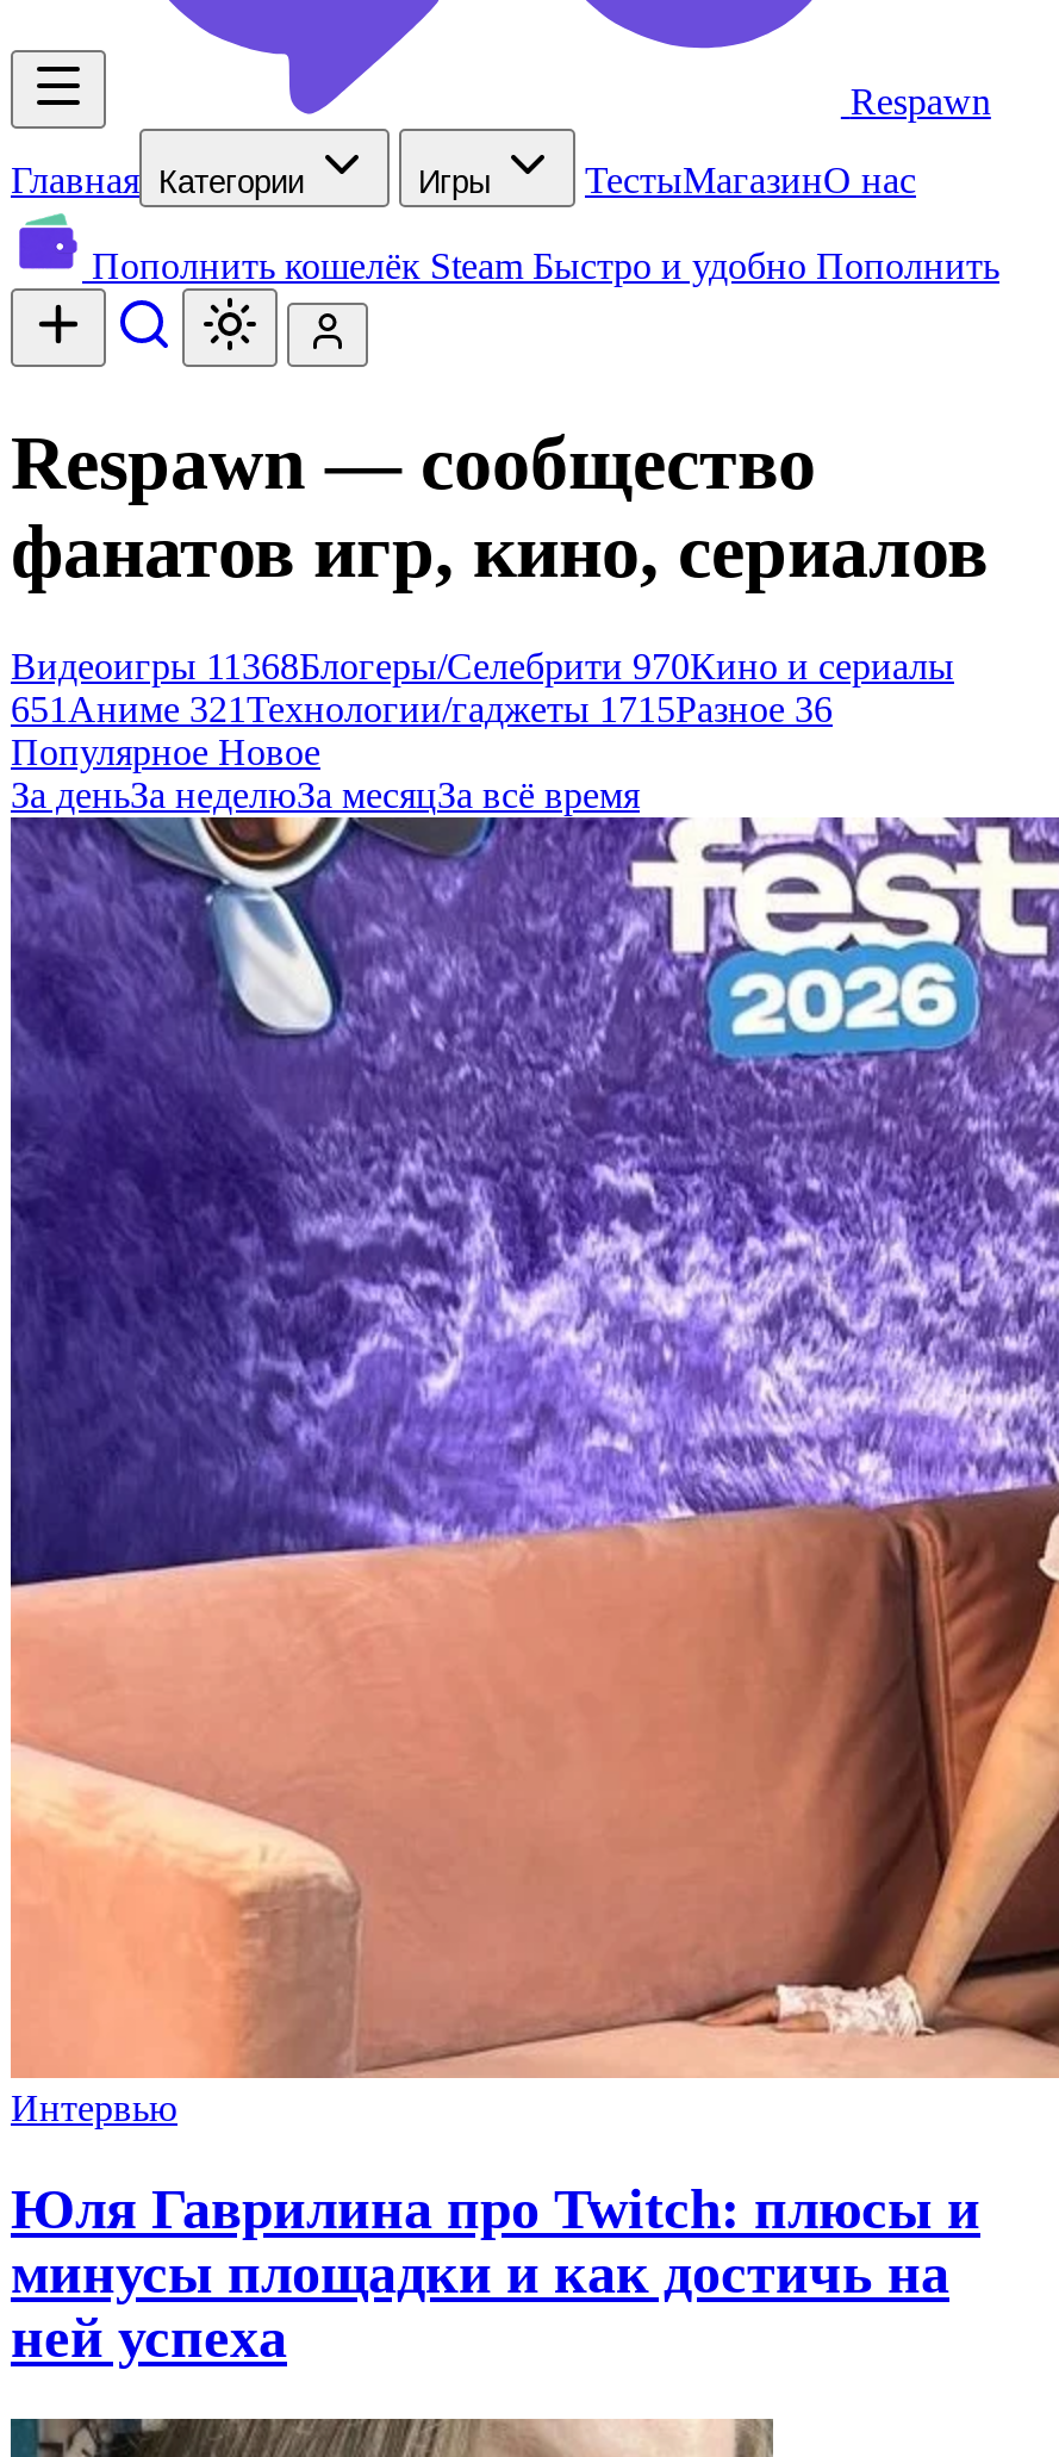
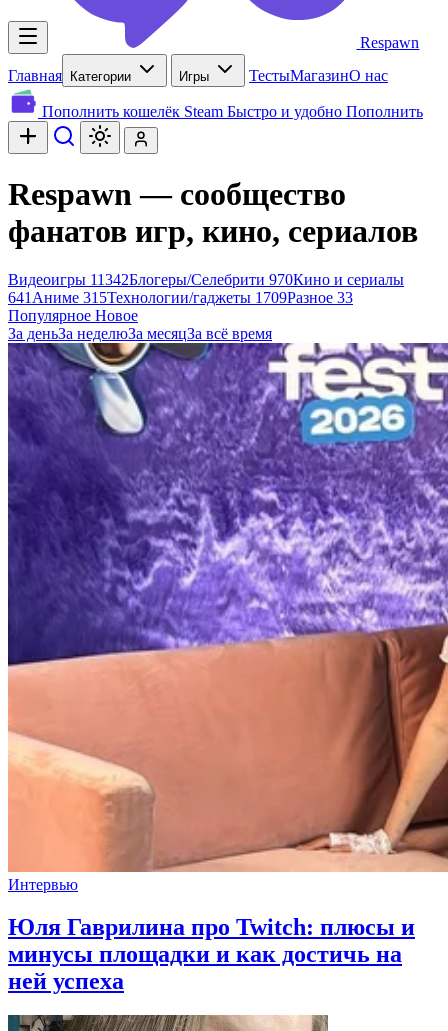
[11,646,954,686] Видеоигры 11368Блогеры/Селебрити 970Кино и сериалы -> [8,271,404,288] Видеоигры 11342Блогеры/Селебрити 970Кино и сериалы
[11,689,833,729] 651 Аниме 321 Технологии/гаджеты 1715Разное 36 -> [8,289,353,306] 641 Аниме 315 Технологии/гаджеты 1709Разное 33

